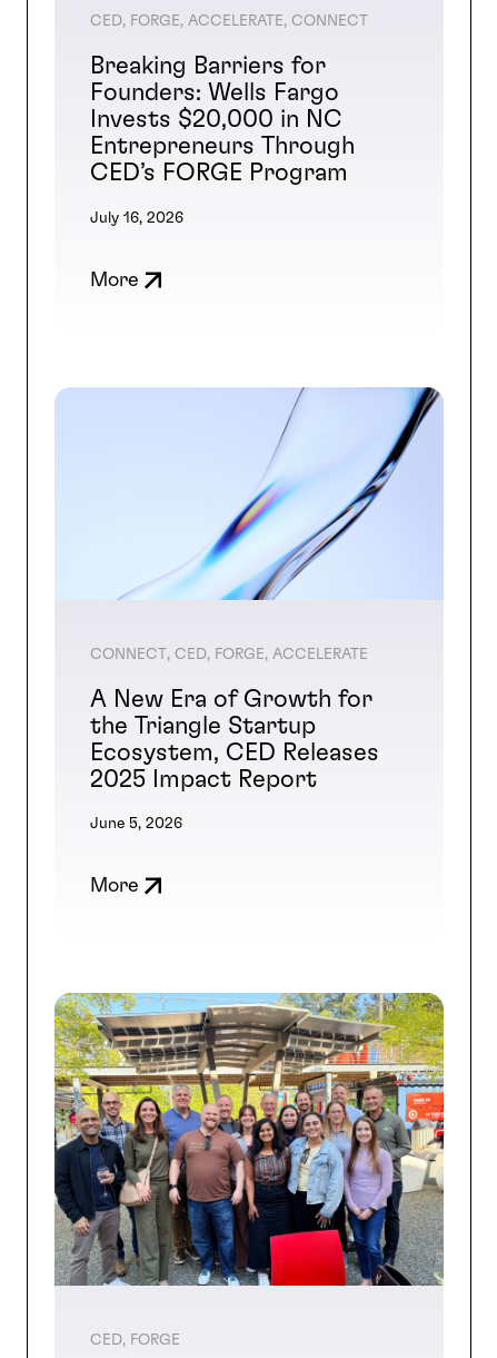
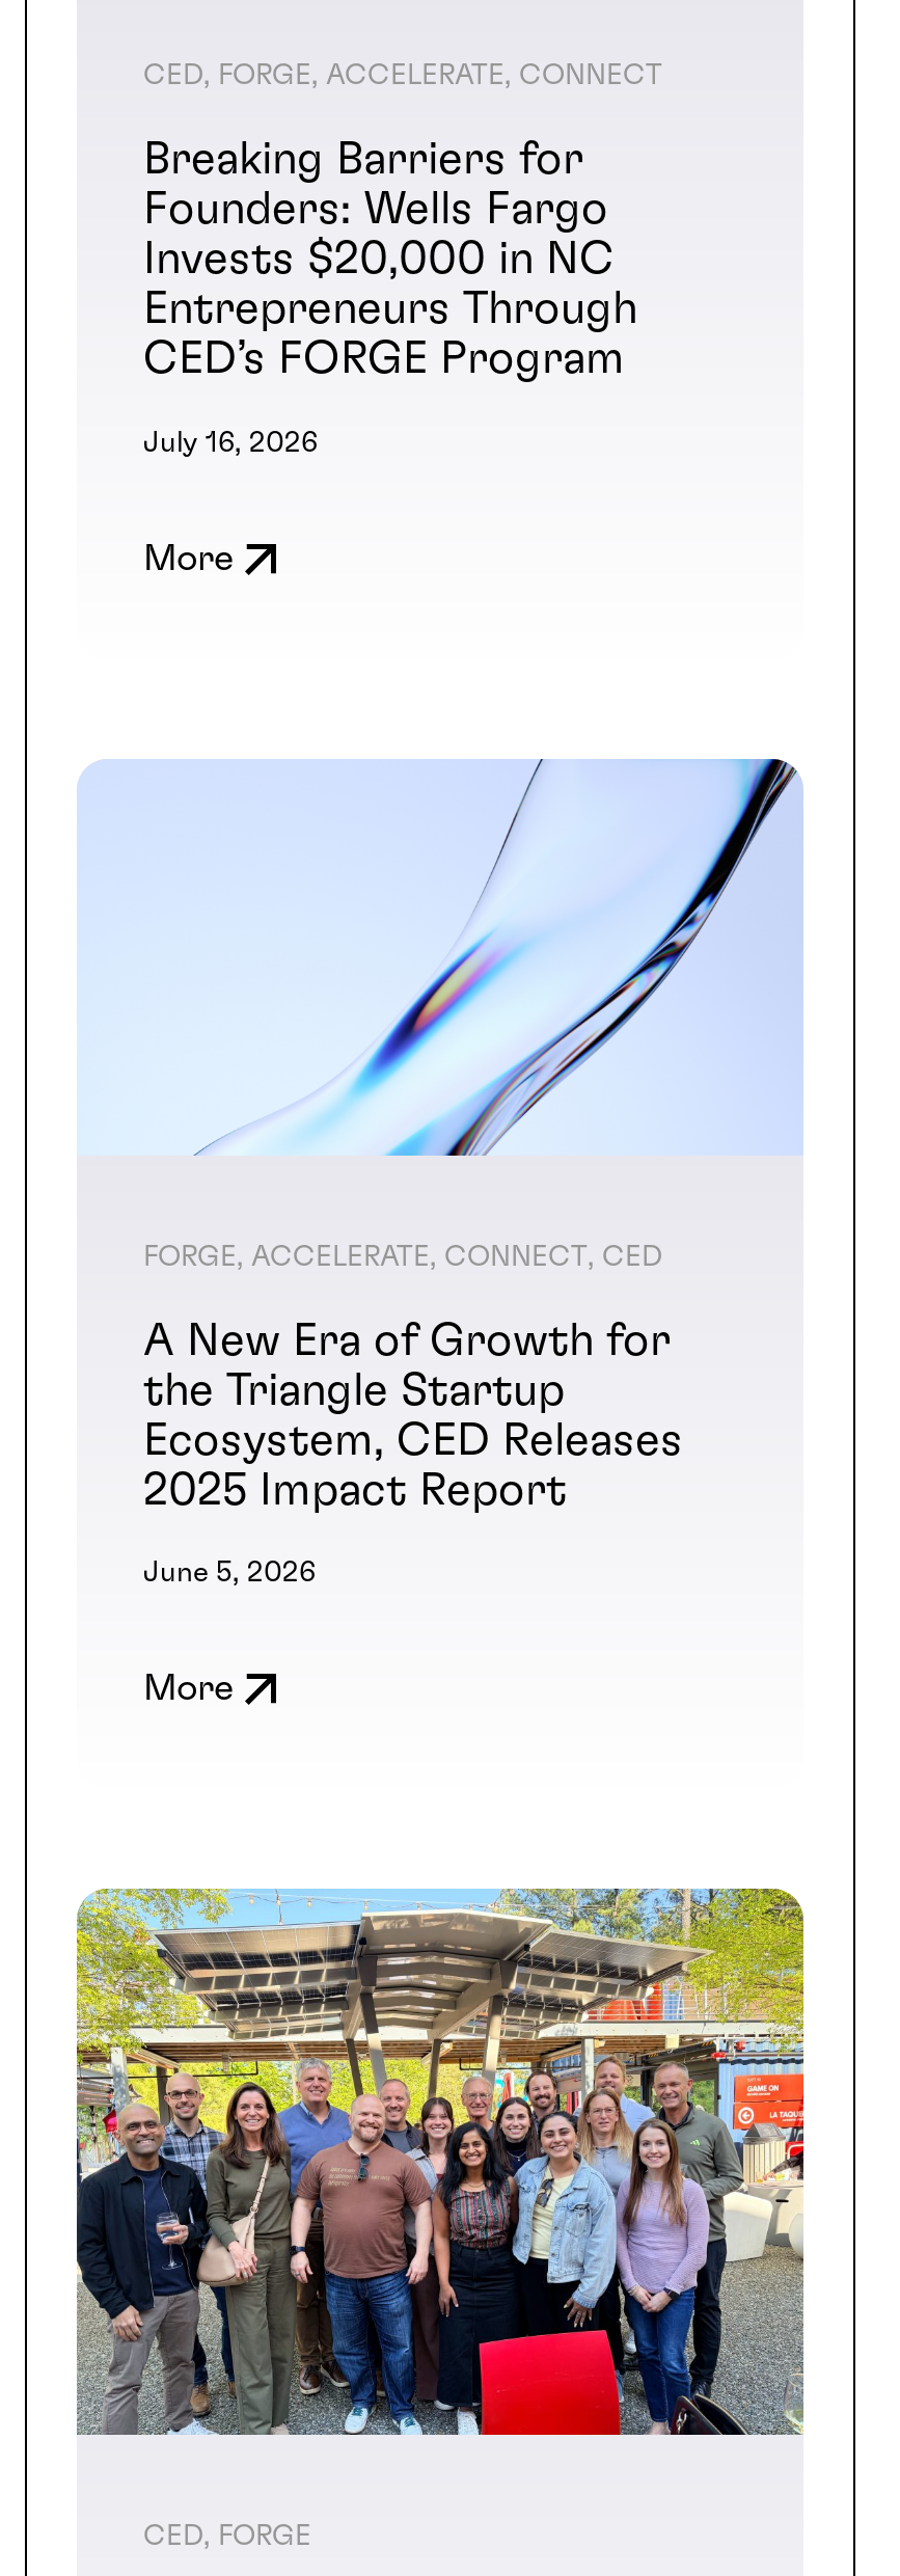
[90,647,368,662] CONNECT CED FORGE ACCELERATE -> [143,1243,662,1272] FORGE ACCELERATE CONNECT CED

